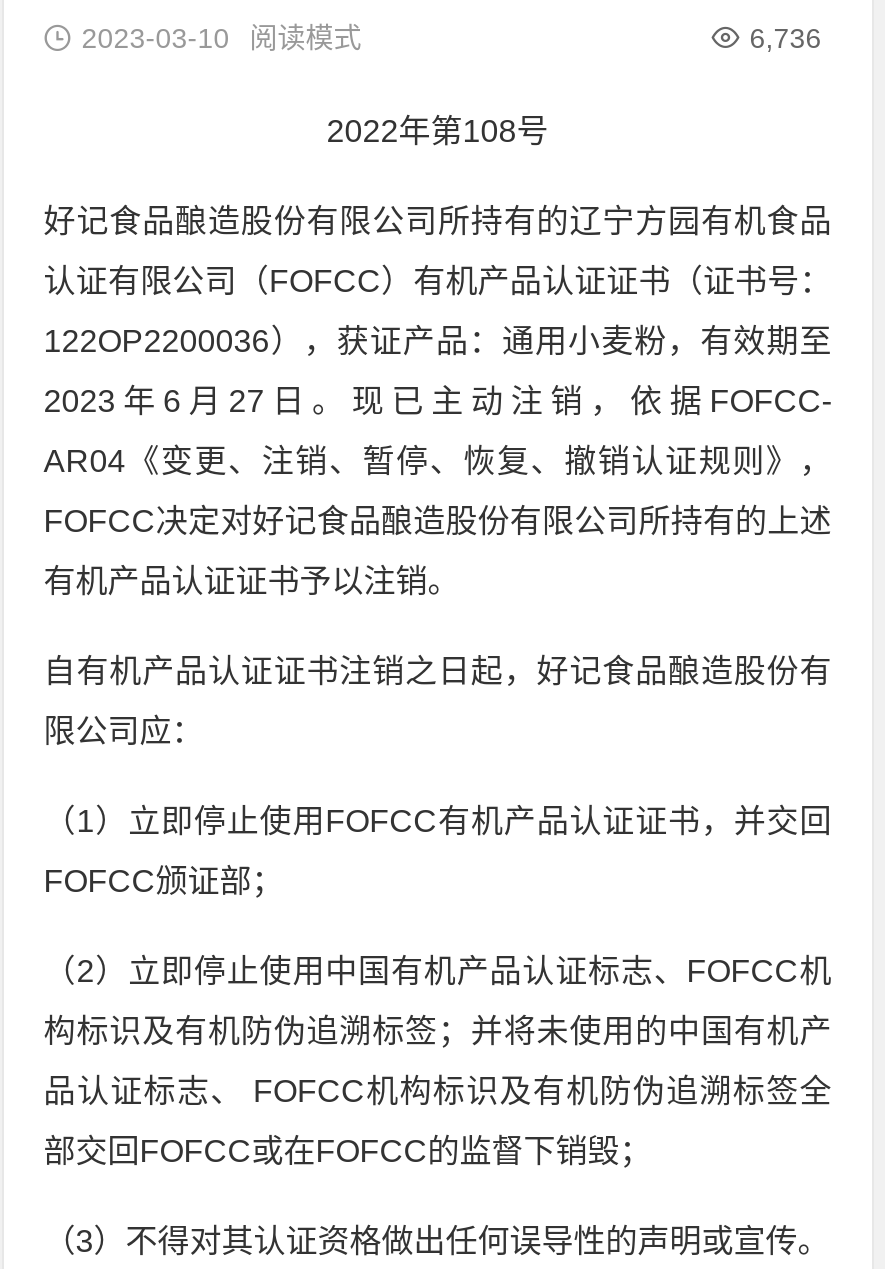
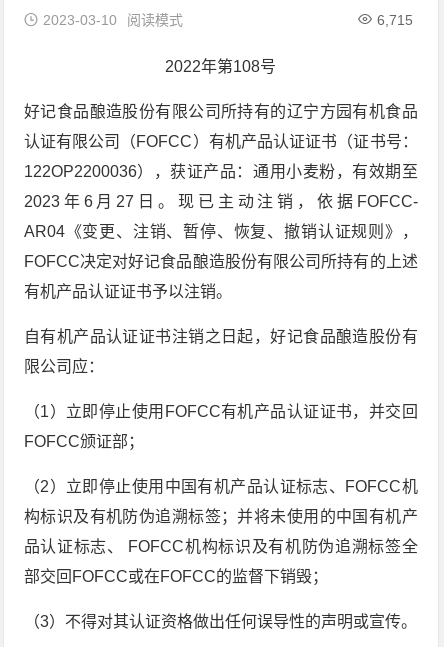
[749,22,821,54] 6,736 -> [377,12,413,28] 6,715

